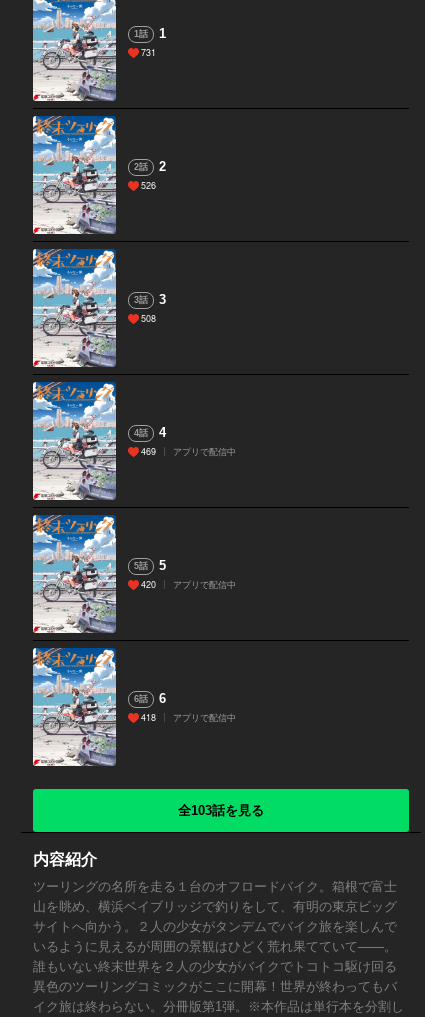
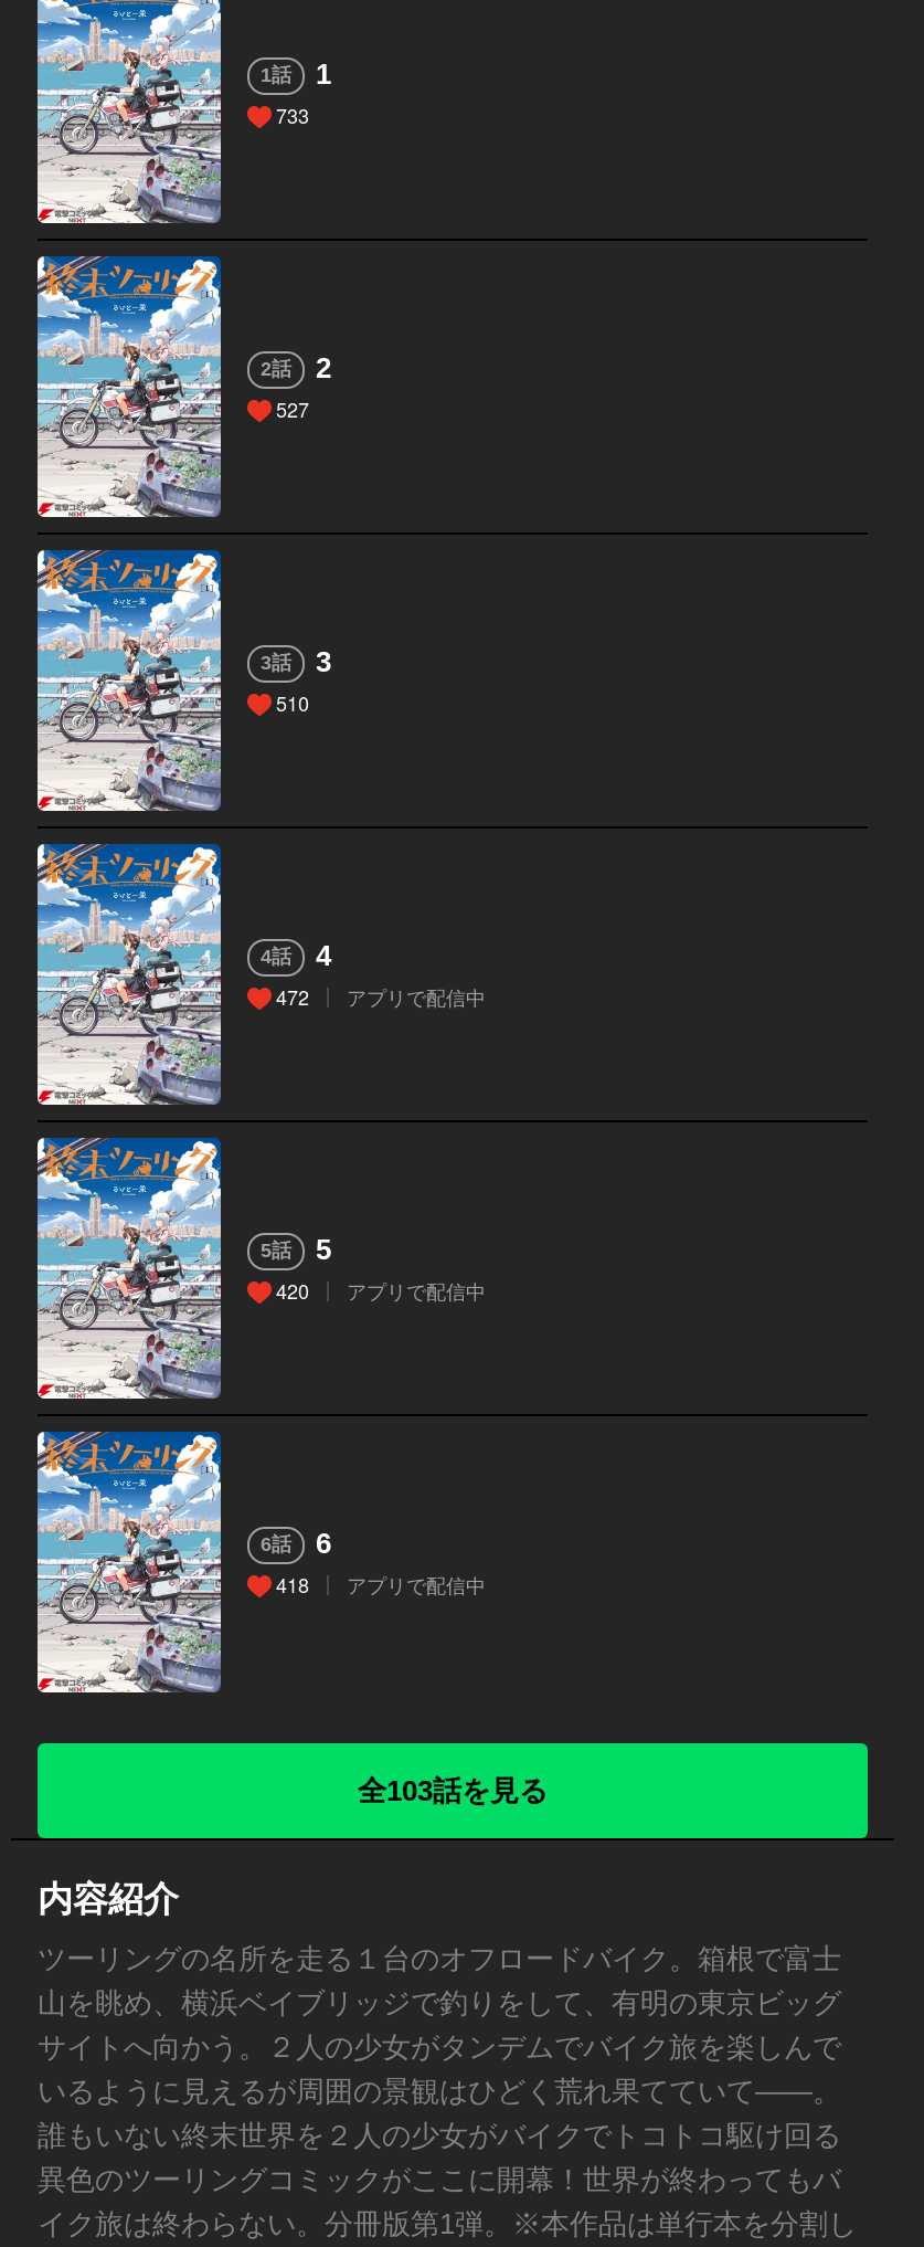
[141,46,156,59] 731 -> [276,102,309,130] 733
[141,179,156,192] 526 -> [276,395,309,424] 527
[141,312,156,325] 508 -> [276,689,309,718] 510
[141,445,236,458] 469 アプリで配信中 -> [276,983,486,1012] 472 アプリで配信中

